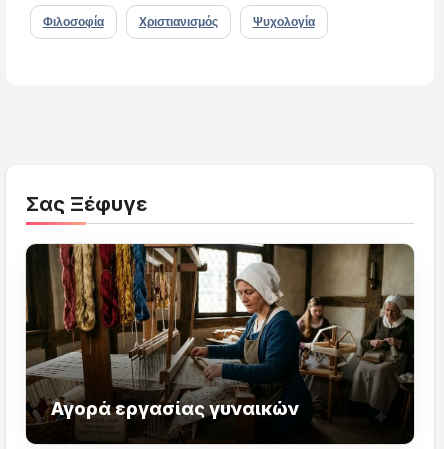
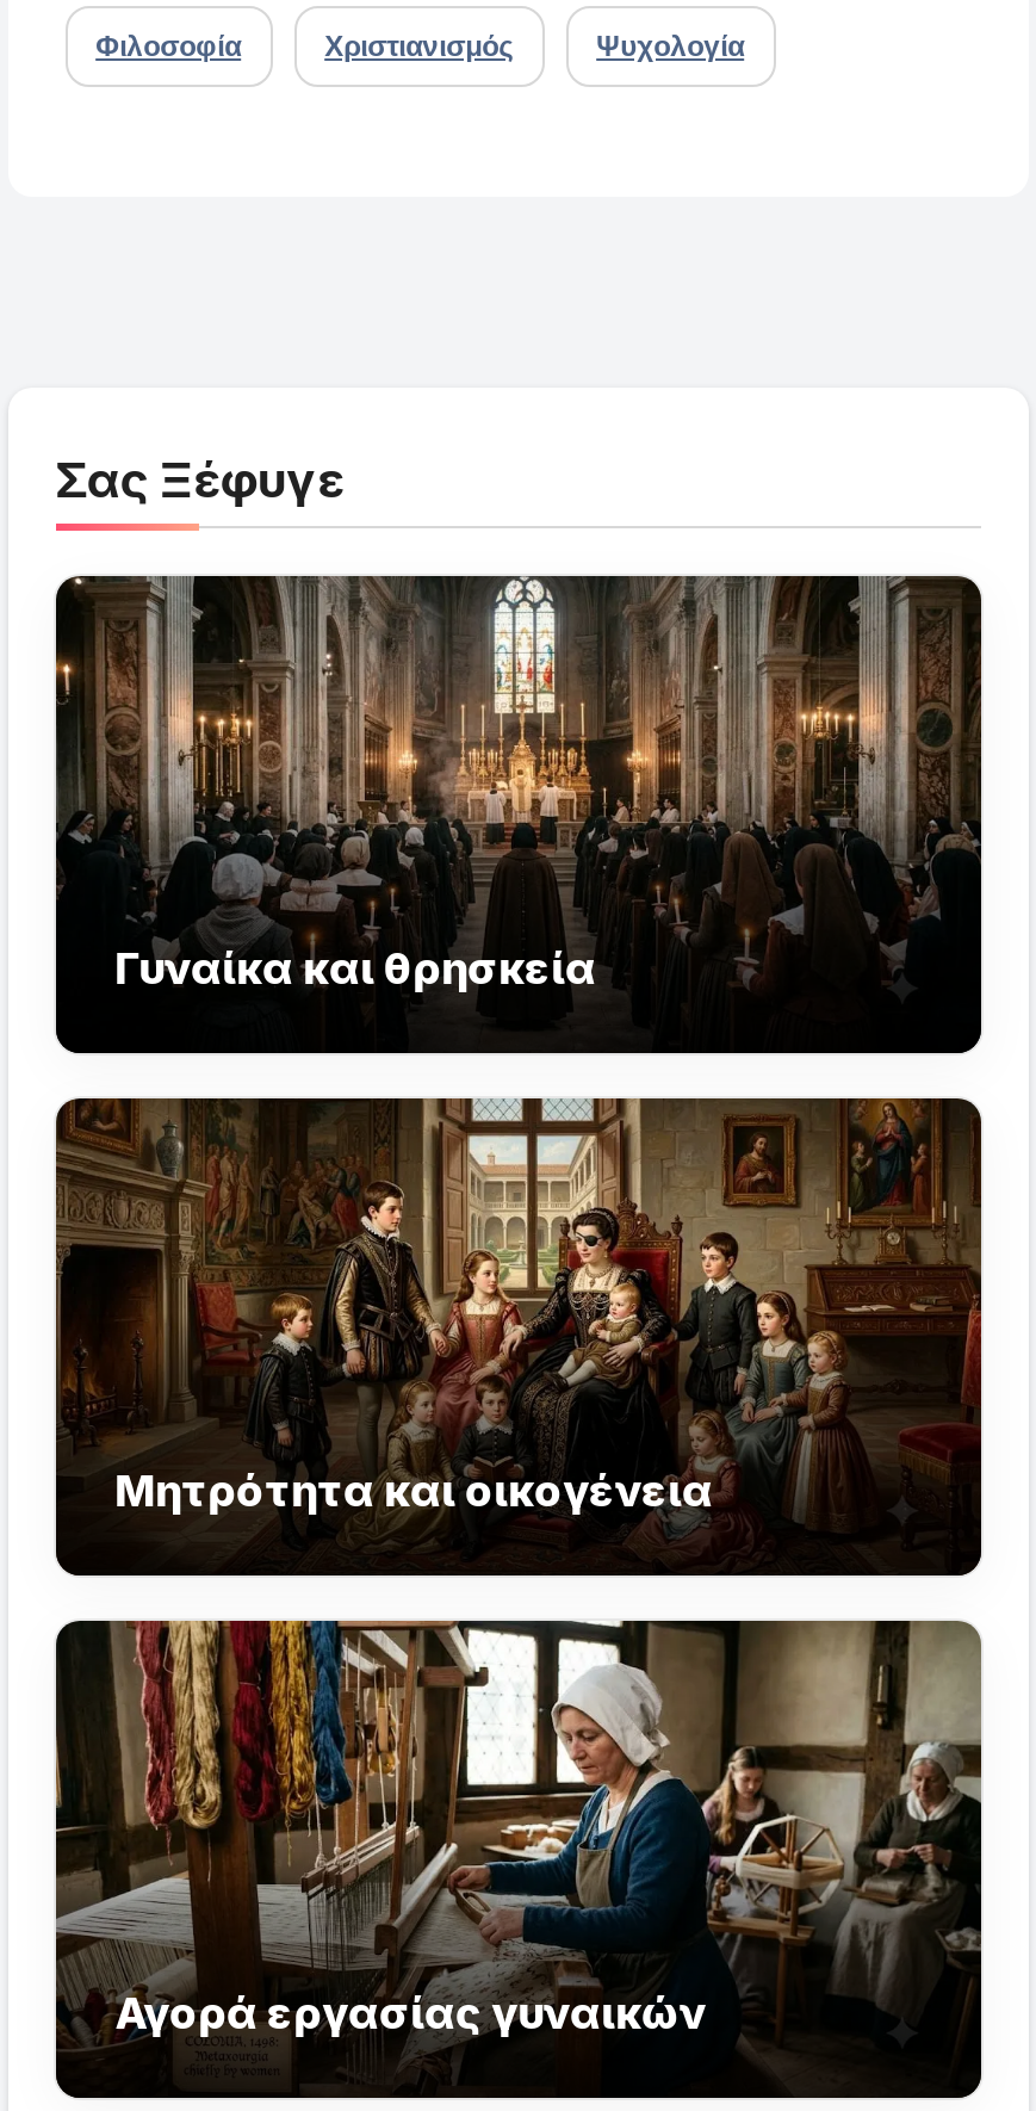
none -> [54,574,984,993] [image] | Γυναίκα και θρησκεία
none -> [54,1096,984,1580] [image] | Μητρότητα και οικογένεια

